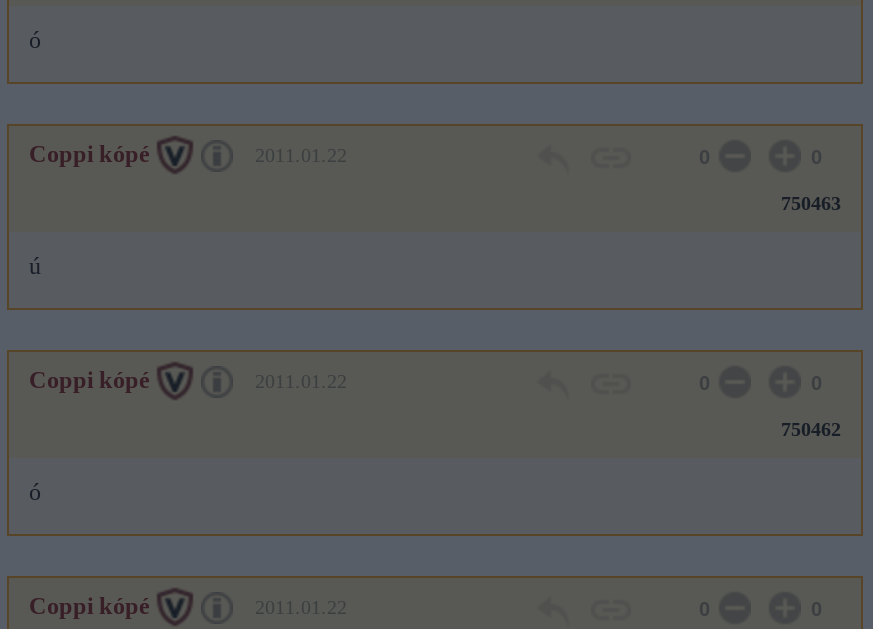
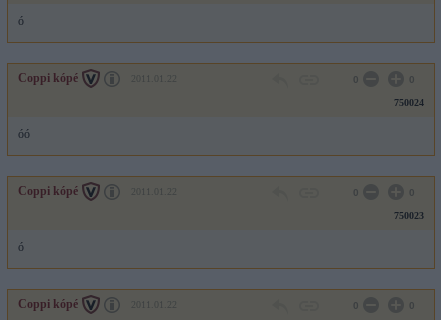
[781,192,841,214] 750463 -> [394,97,424,108] 750024
[29,252,41,280] ú -> [18,127,30,141] óó
[781,418,841,440] 750462 -> [394,210,424,221] 750023

